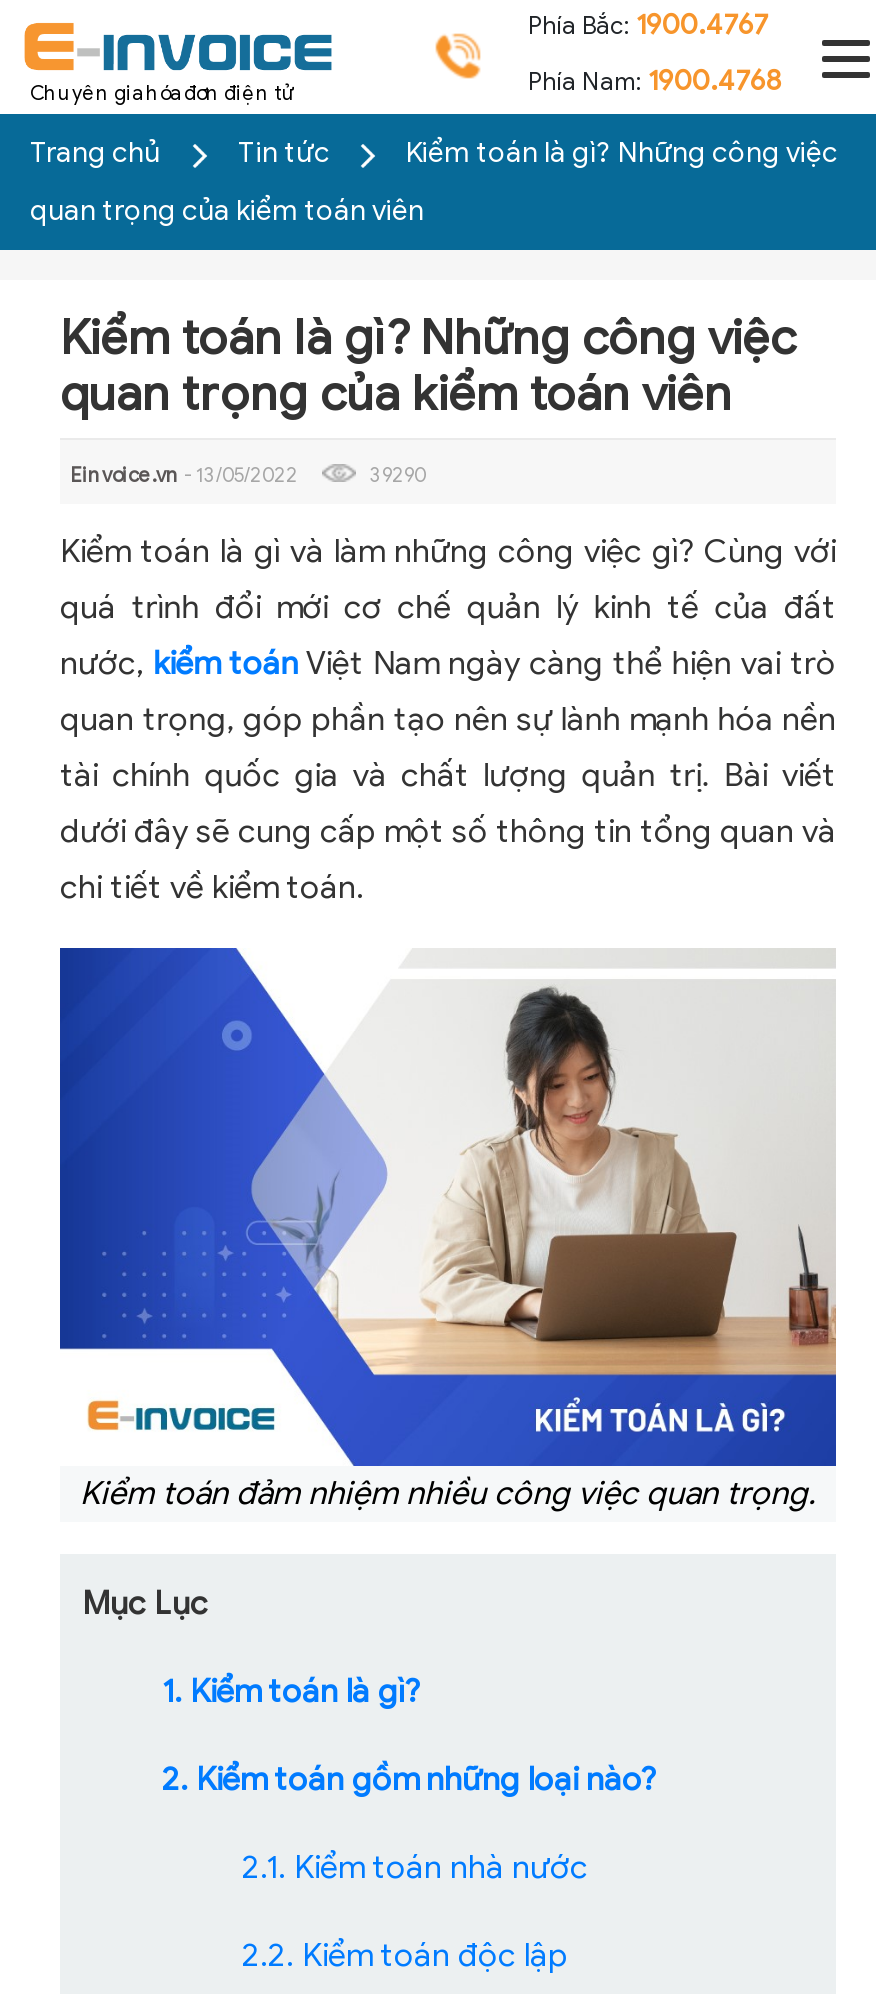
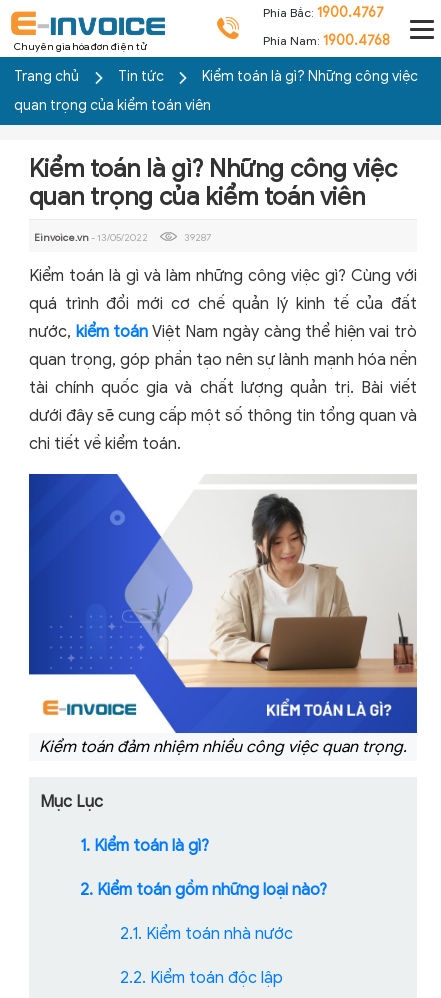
[370,462,426,488] 39290 -> [184,231,211,244] 39287

